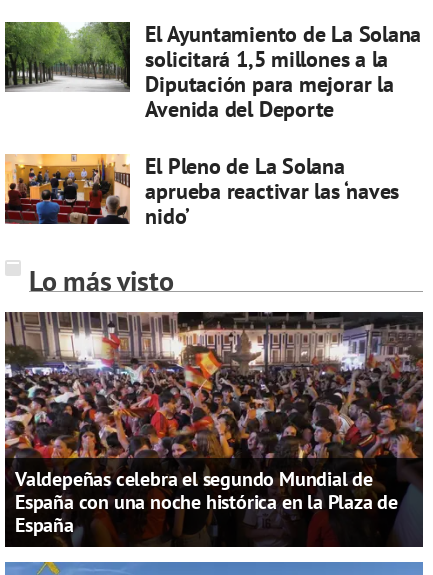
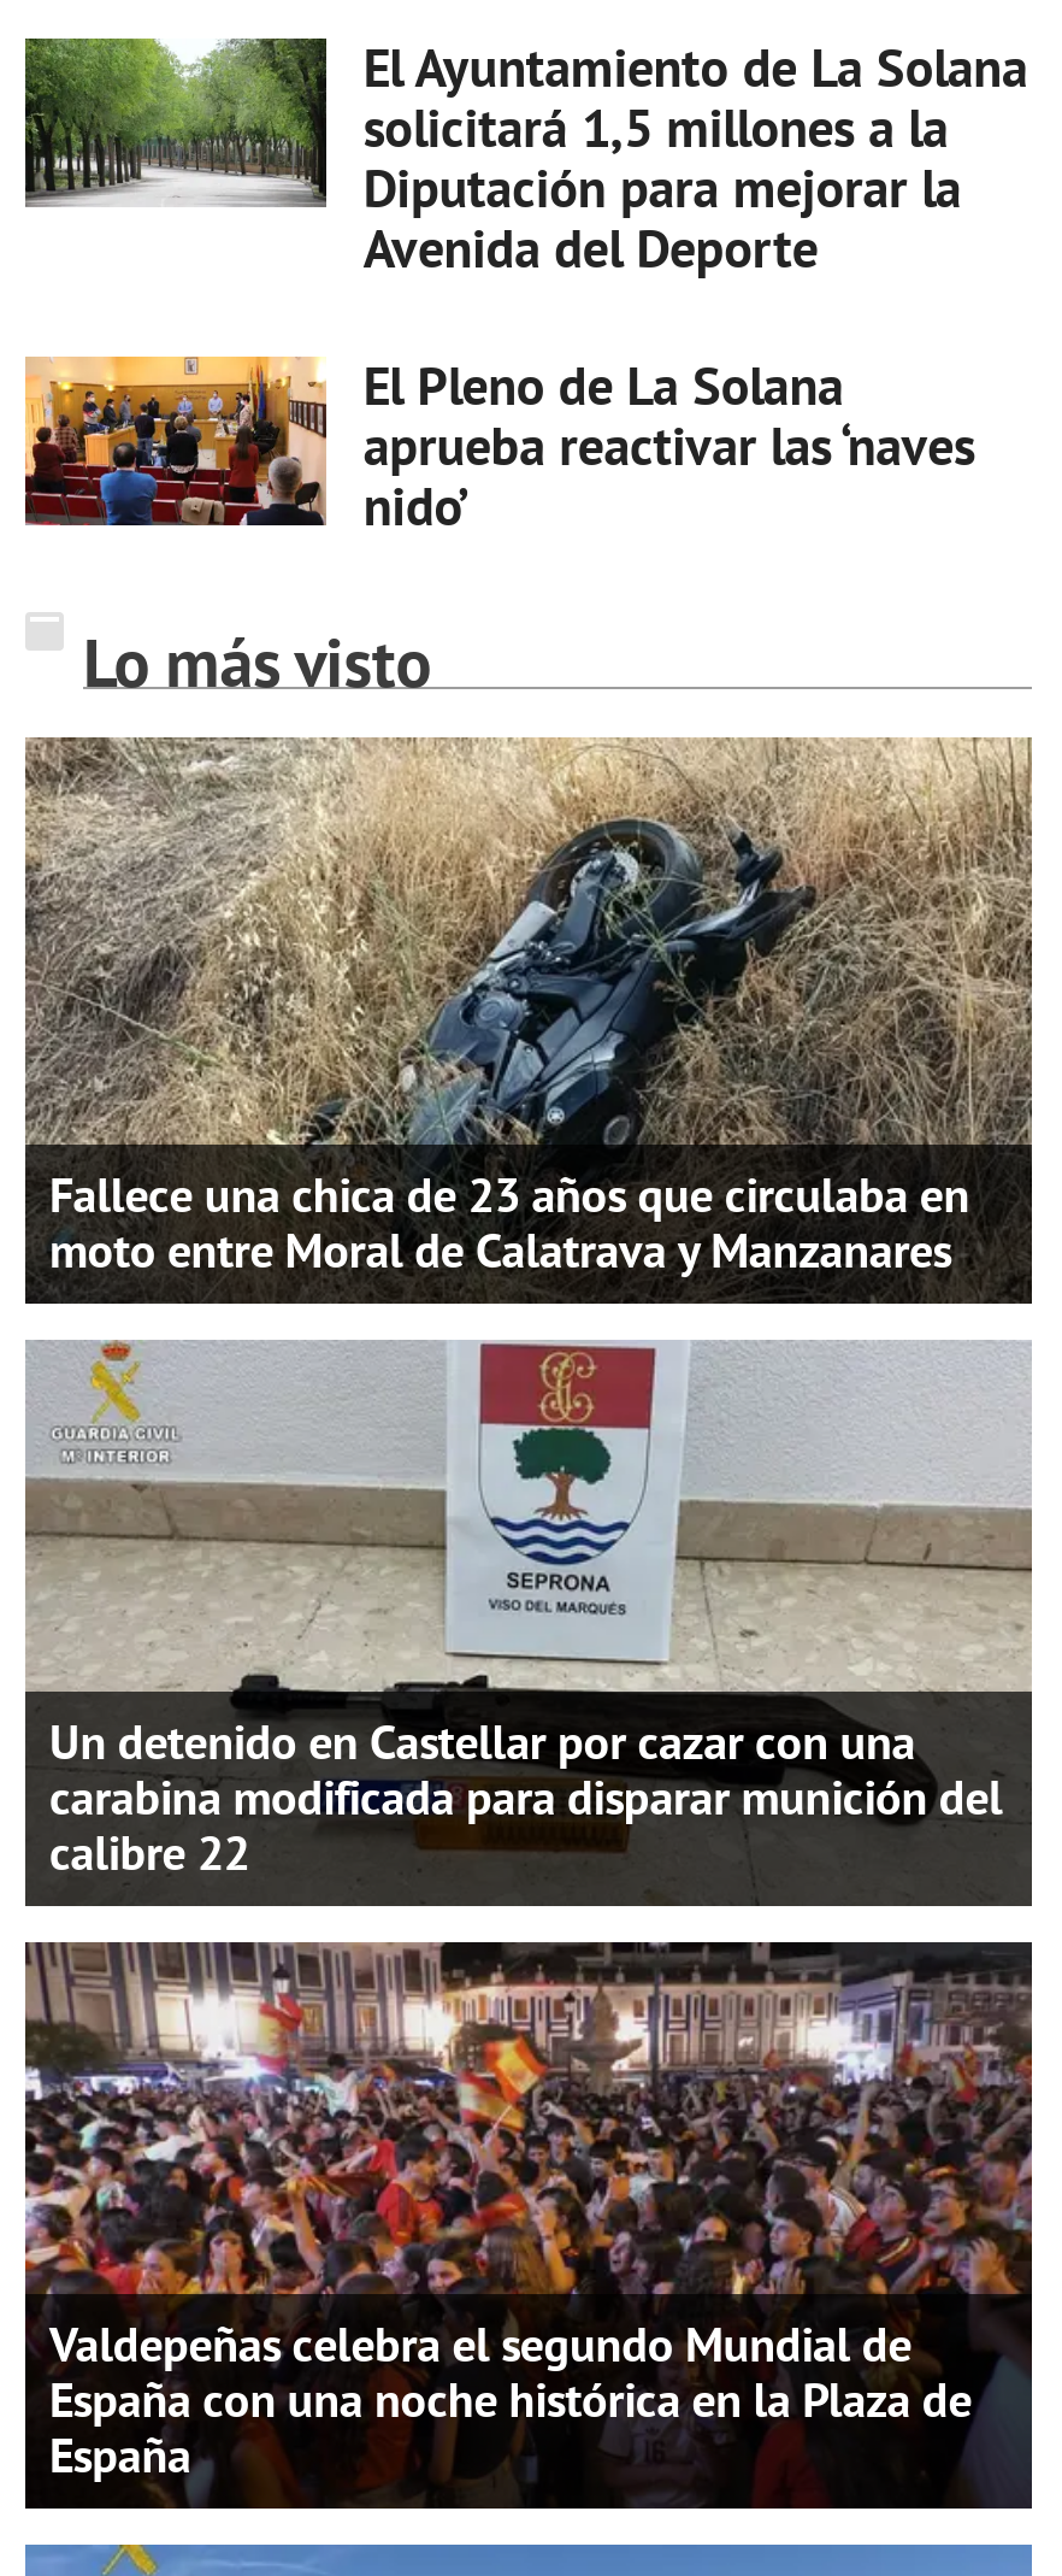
none -> [23,735,1034,1282] [image] | Fallece una chica de 23 años que circulaba en | moto entre Moral de Calatrava y Manzanares
none -> [23,1340,1034,1885] [image] | Un detenido en Castellar por cazar con una | carabina modificada para disparar munición del | calibre 22

